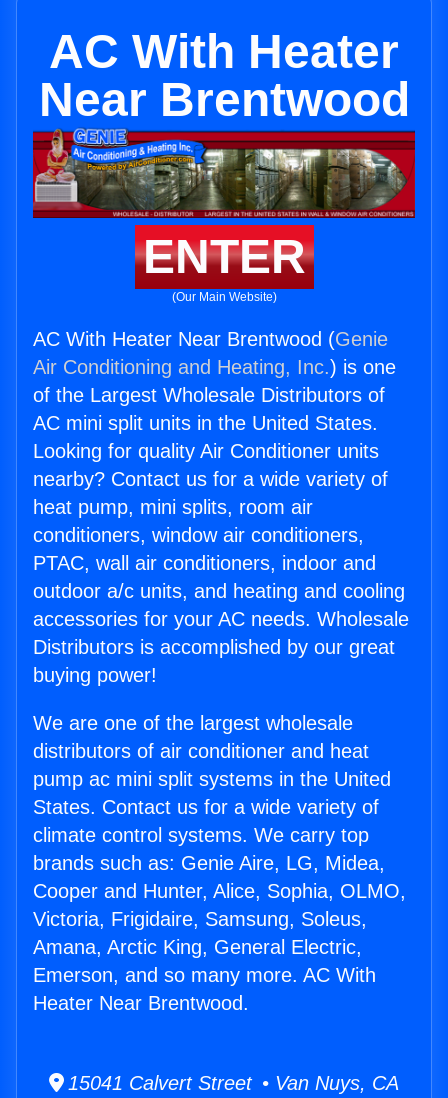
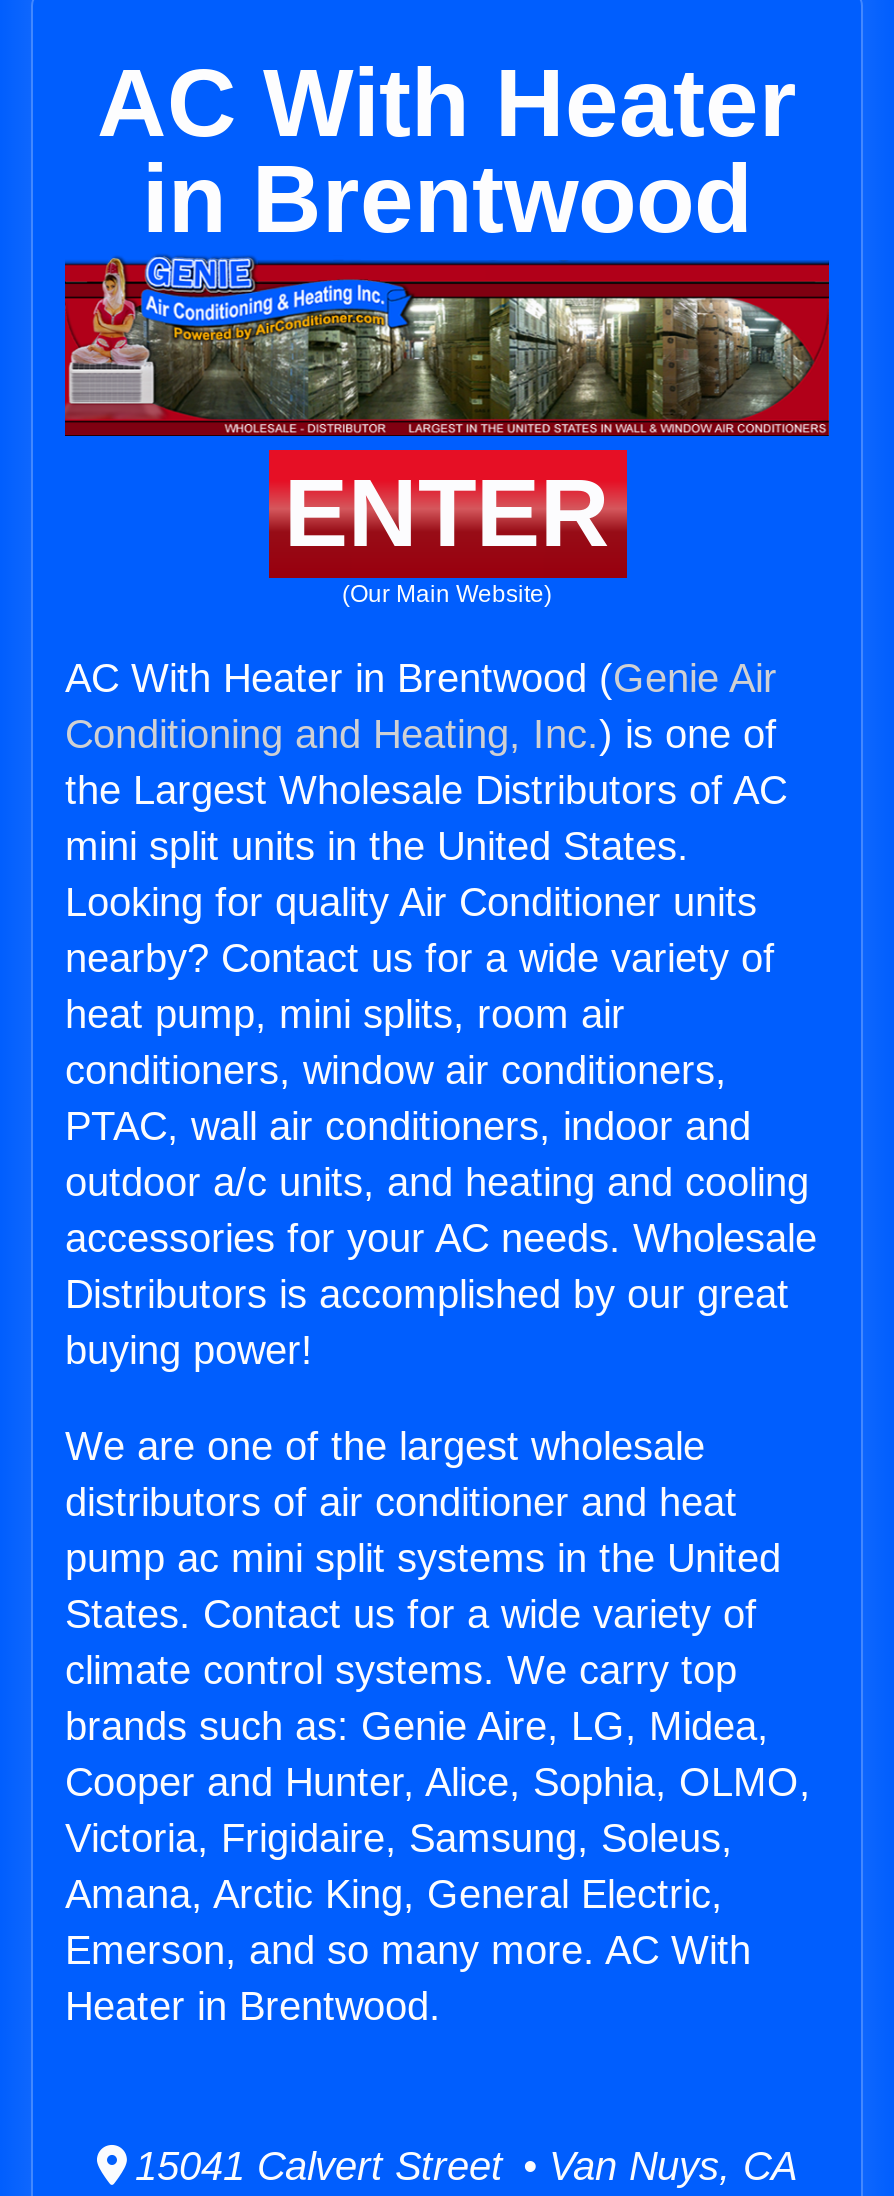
[38,73,409,126] Near Brentwood -> [142,146,752,252] in Brentwood
[33,328,396,434] AC With Heater Near Brentwood (Genie | Air Conditioning and Heating, Inc.) is one | of the Largest Wholesale Distributors of | AC mini split units in the United States. -> [65,656,787,868] AC With Heater in Brentwood (Genie Air | Conditioning and Heating, Inc.) is one of | the Largest Wholesale Distributors of AC | mini split units in the United States.
[33,992,249,1014] Heater Near Brentwood. -> [65,1984,441,2028] Heater in Brentwood.

